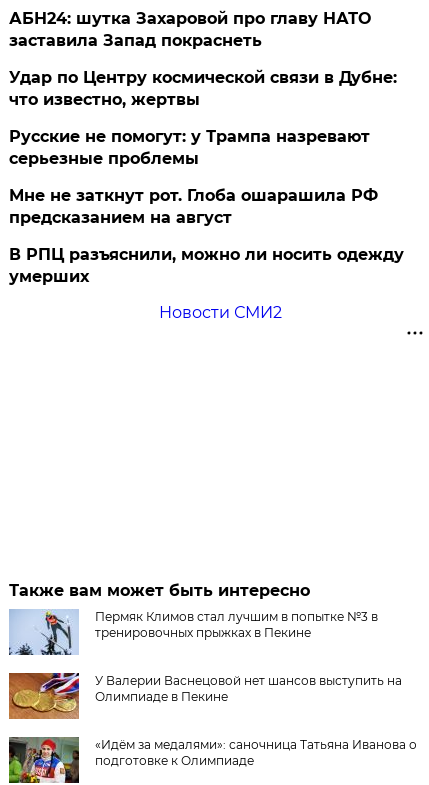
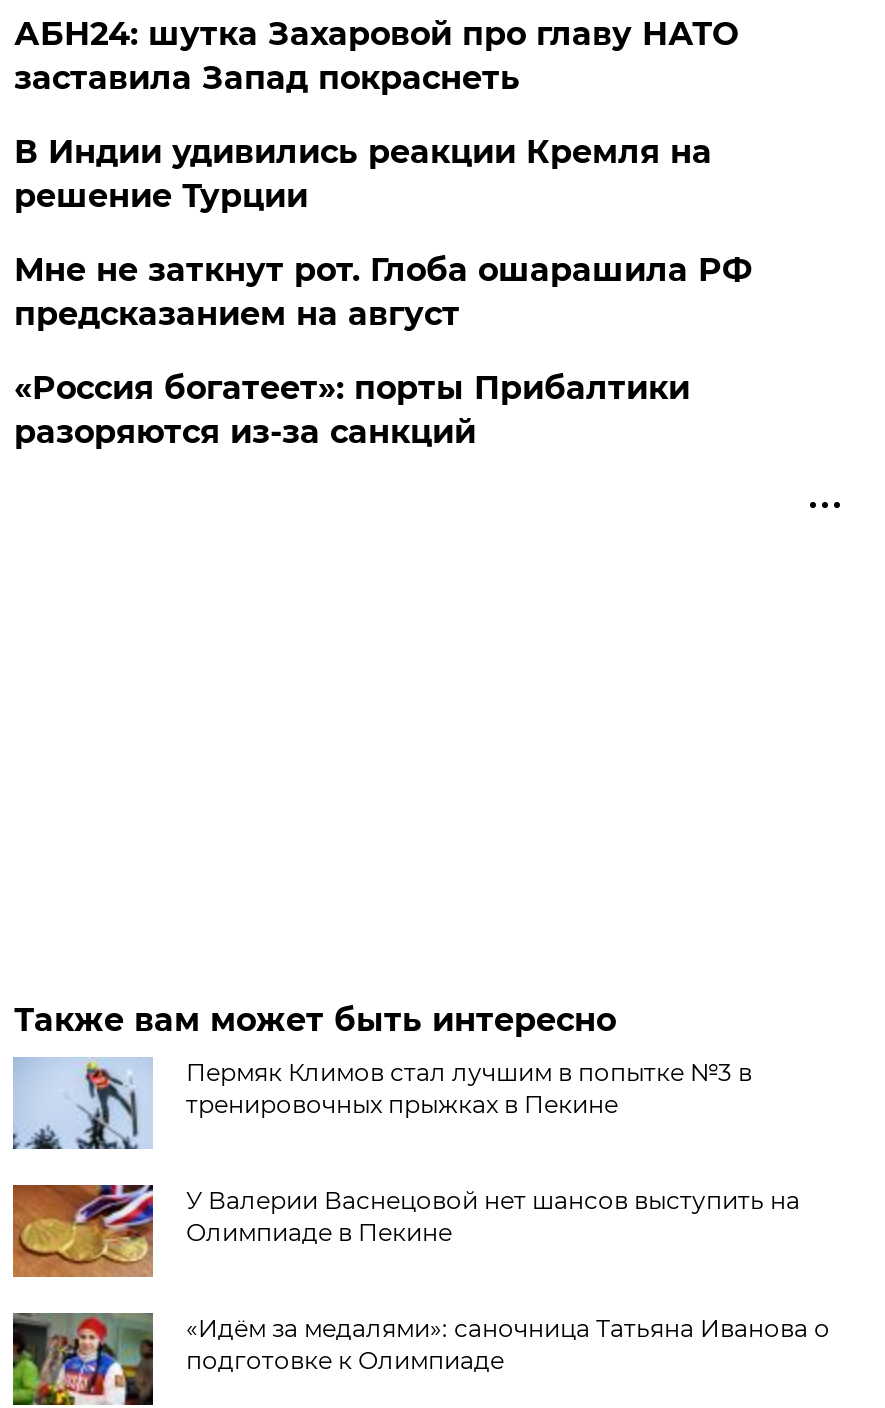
[9,68,397,168] Удар по Центру космической связи в Дубне: | что известно, жертвы | Русские не помогут: у Трампа назревают | серьезные проблемы -> [14,133,712,215] В Индии удивились реакции Кремля на | решение Турции
[9,245,404,322] В РПЦ разъяснили, можно ли носить одежду | умерших | Новости СМИ2 -> [14,369,690,451] «Россия богатеет»: порты Прибалтики | разоряются из-за санкций

